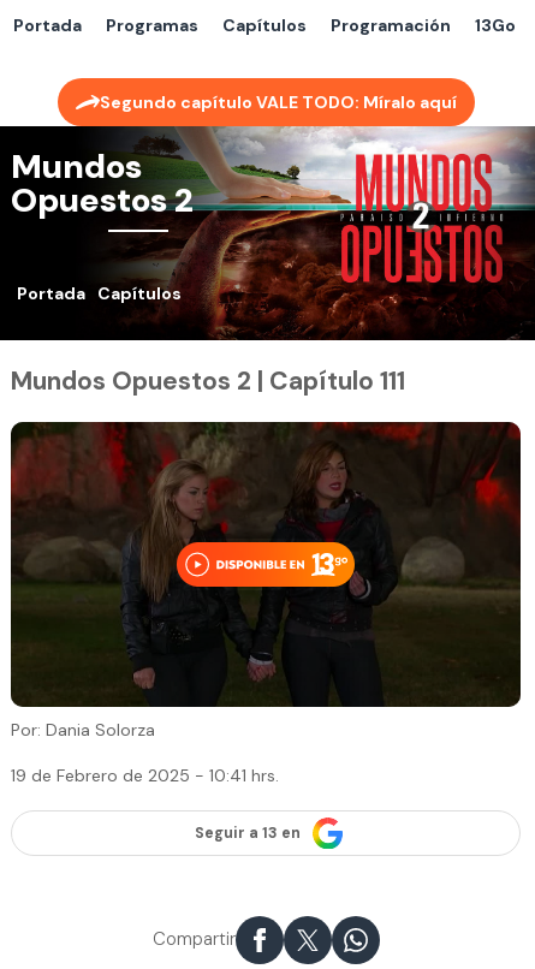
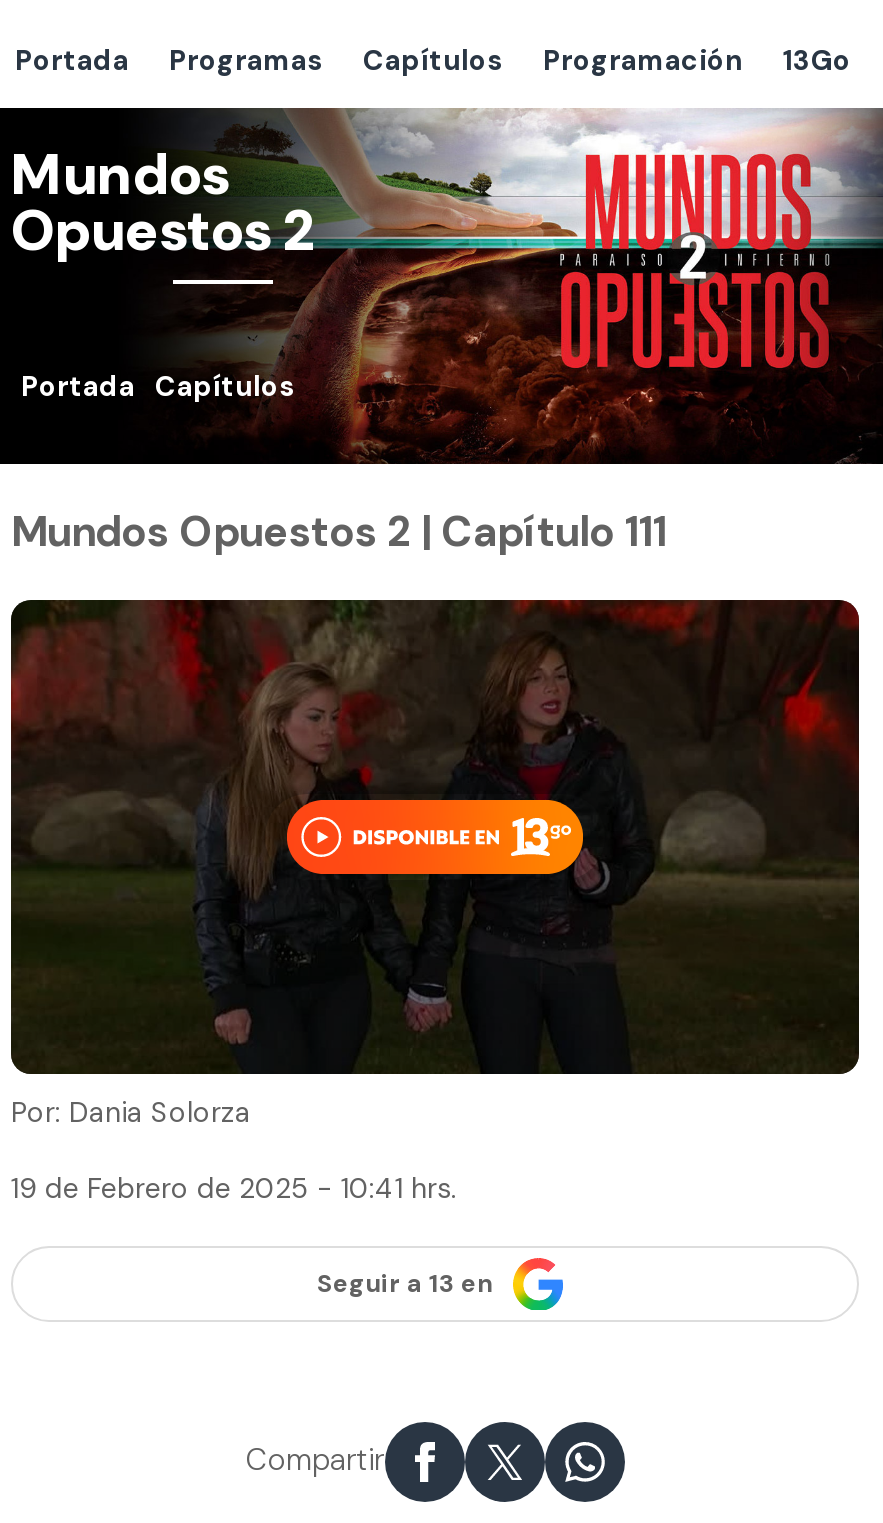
[99,91,456,113] Segundo capítulo VALE TODO: Míralo aquí -> none

